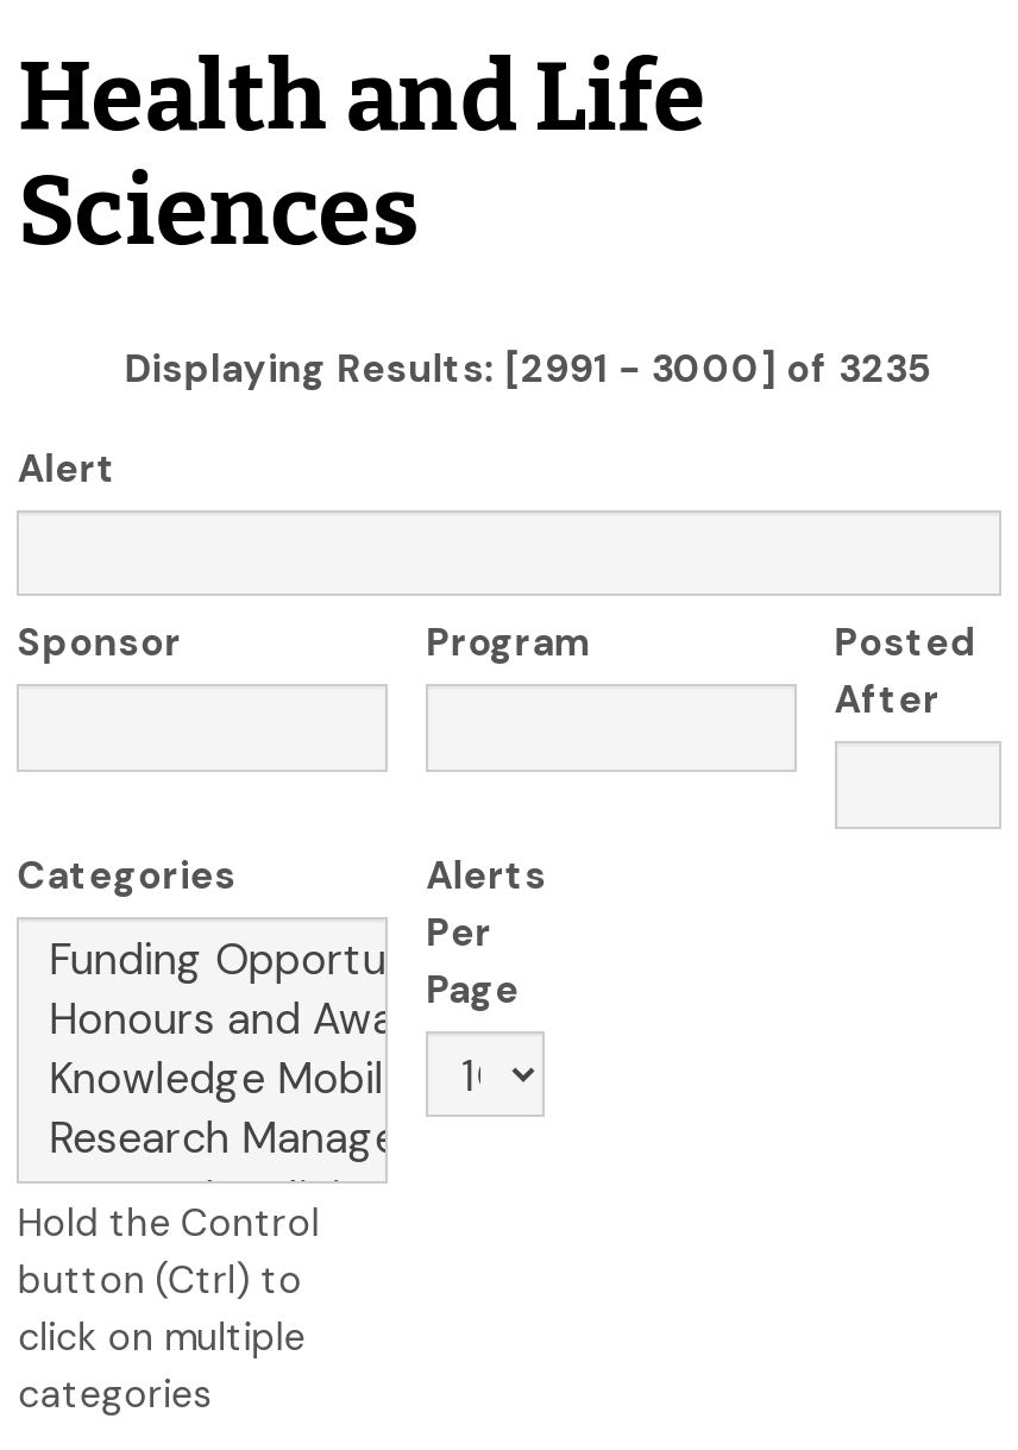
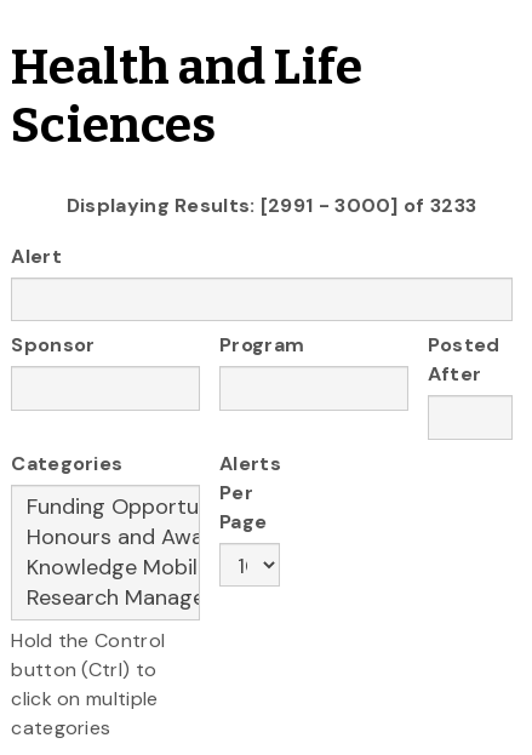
[124,344,932,393] Displaying Results: [2991 - 3000] of 3235 -> [66,193,476,218] Displaying Results: [2991 - 3000] of 3233

